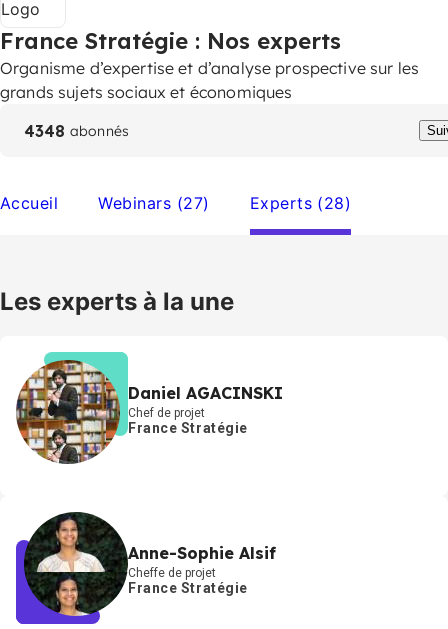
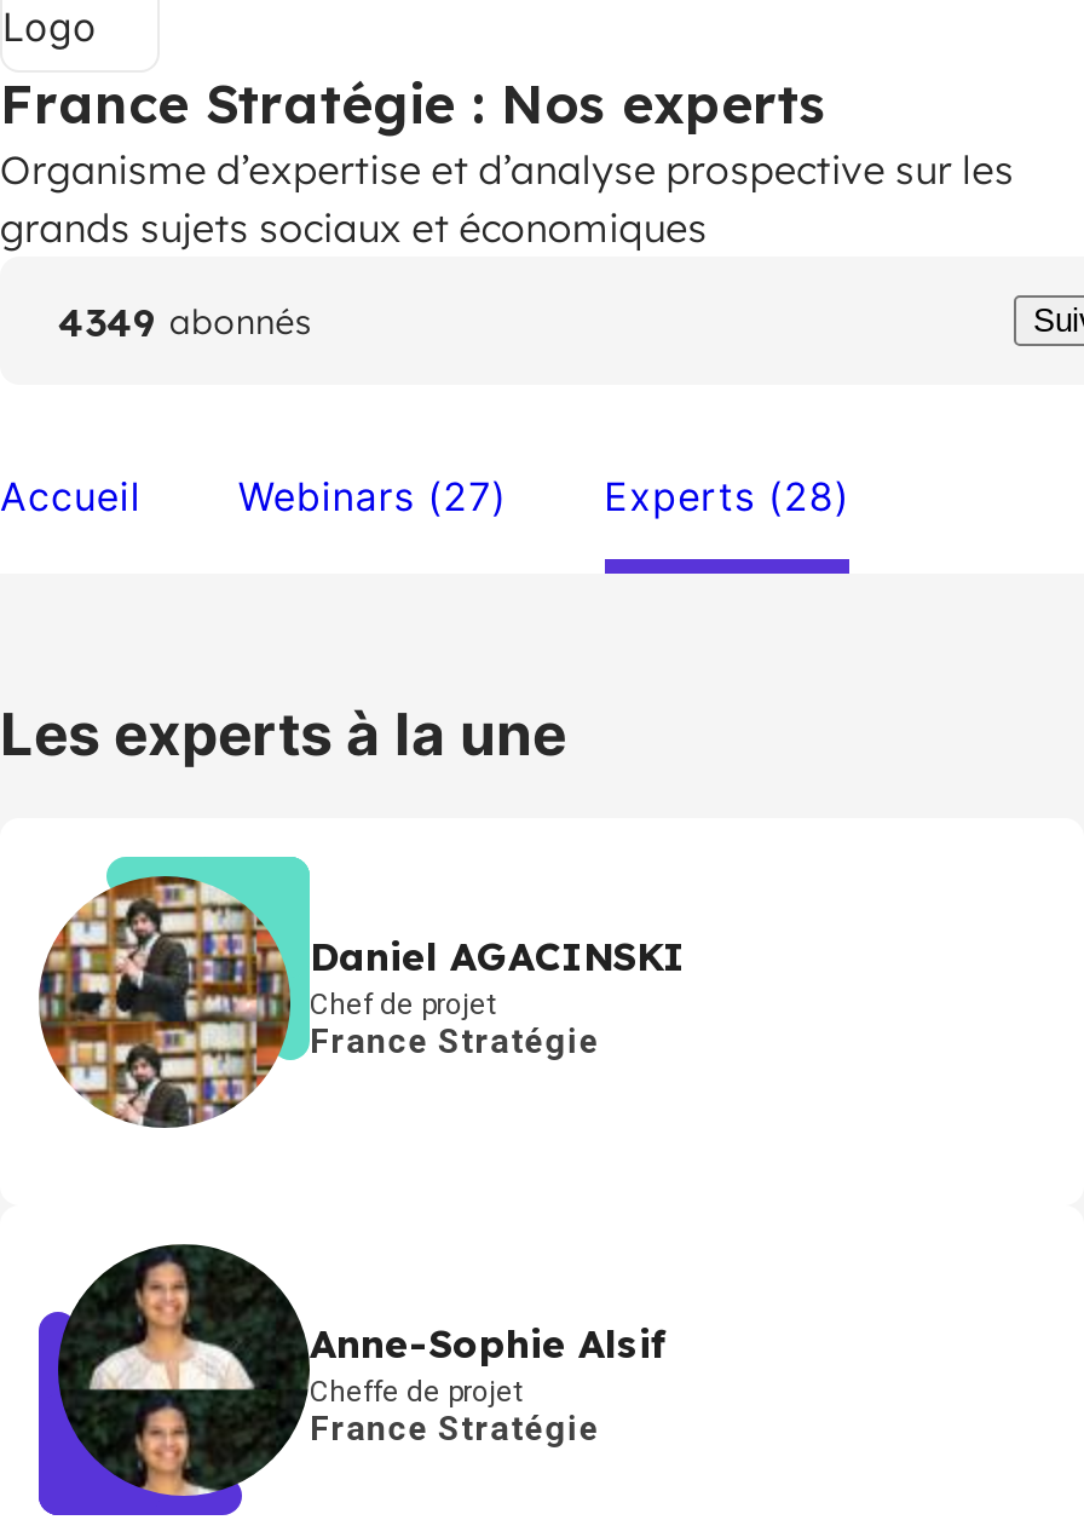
[24,120,129,140] 4348 abonnés -> [58,296,312,345] 4349 abonnés

